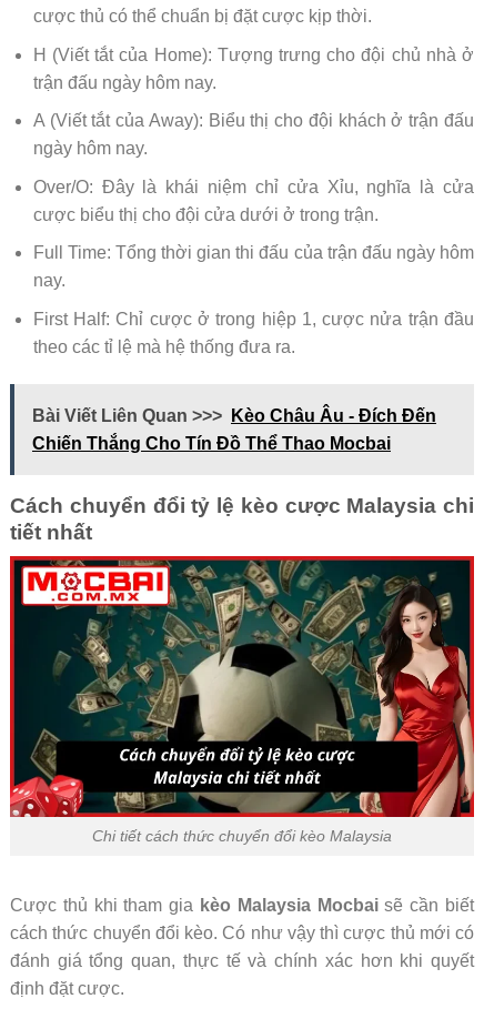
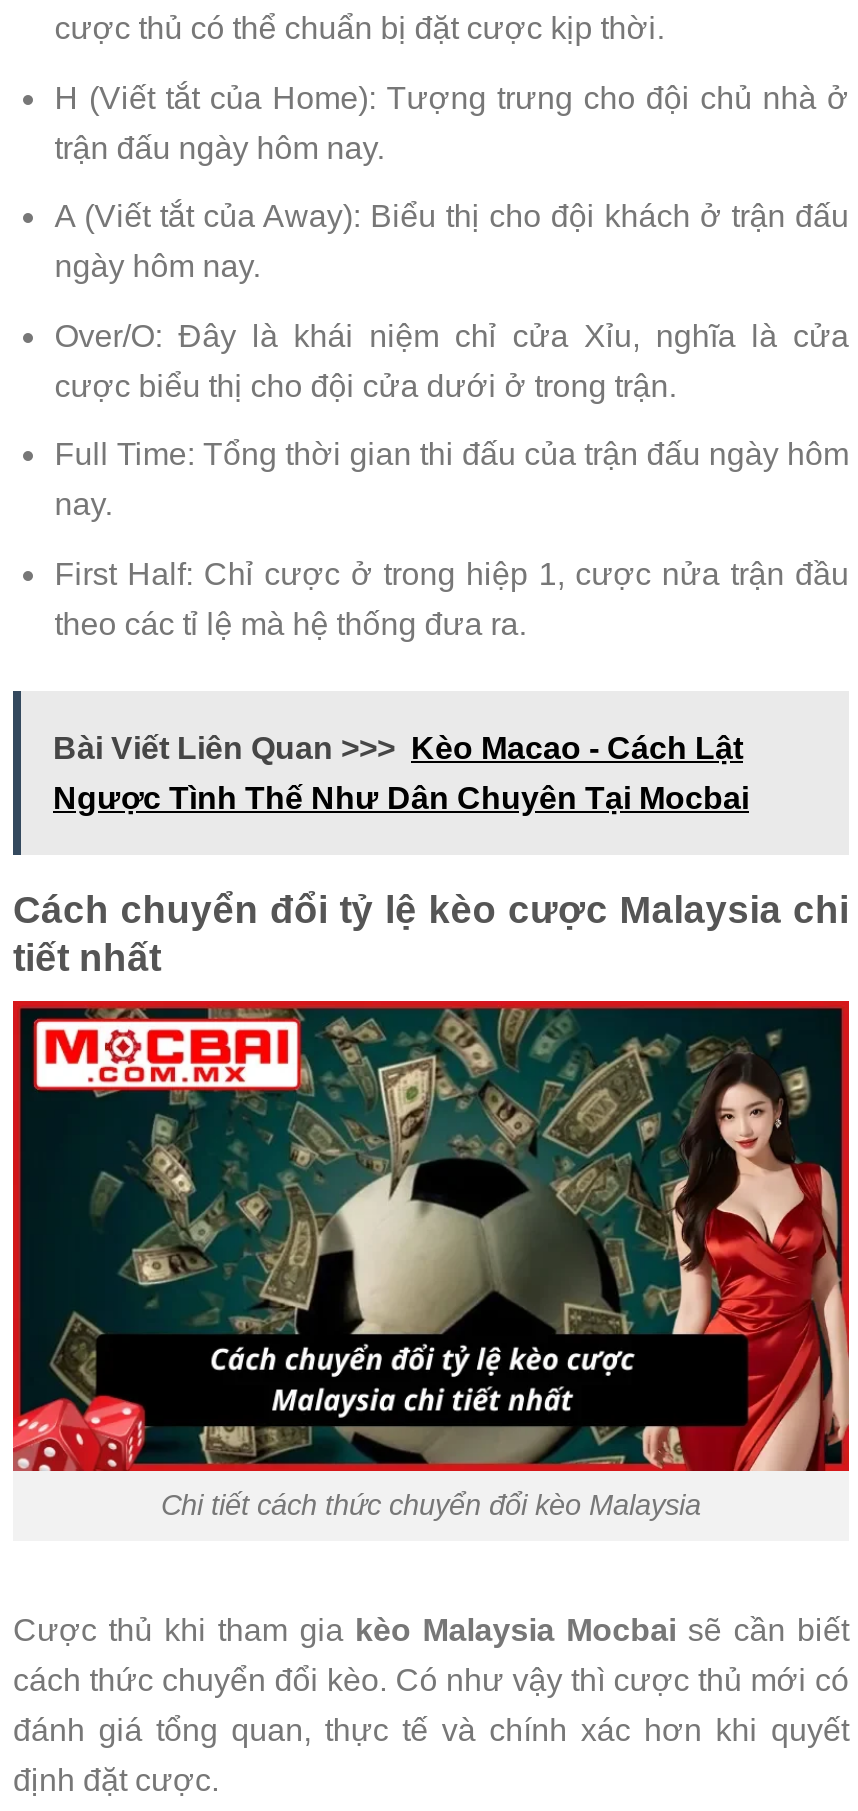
[32,406,436,425] Bài Viết Liên Quan >>> Kèo Châu Âu - Đích Đến -> [53,731,743,765] Bài Viết Liên Quan >>> Kèo Macao - Cách Lật
[32,434,391,453] Chiến Thắng Cho Tín Đồ Thể Thao Mocbai -> [53,781,749,815] Ngược Tình Thế Như Dân Chuyên Tại Mocbai

